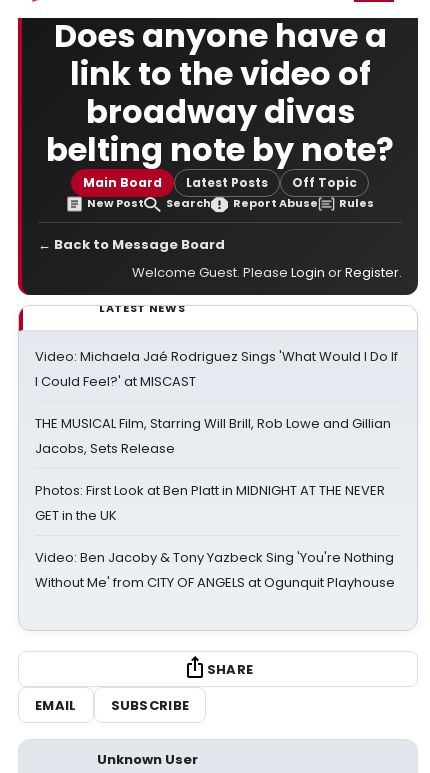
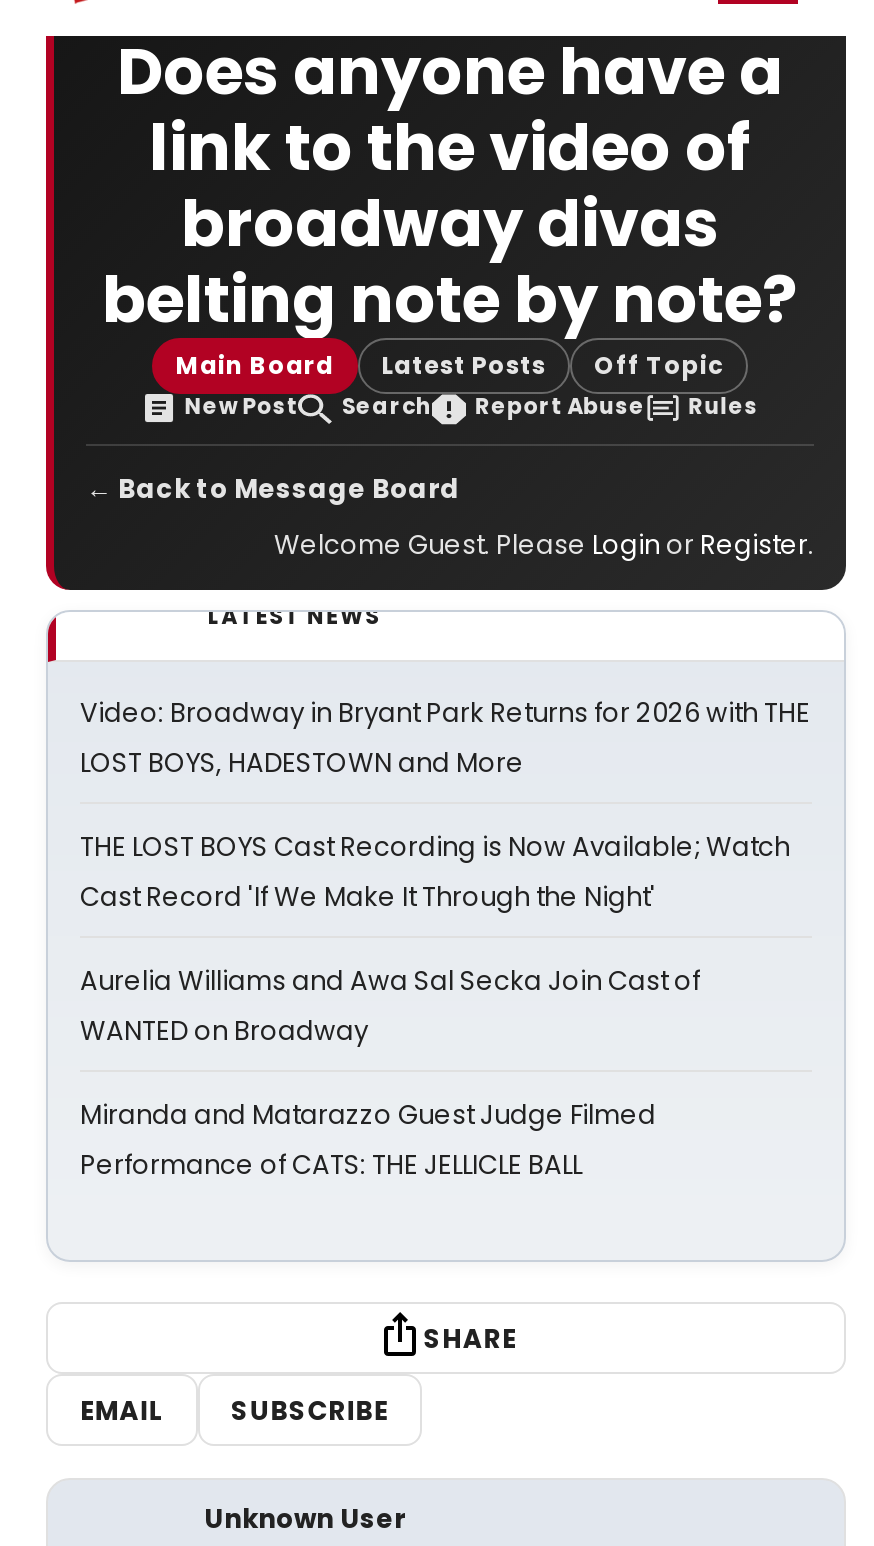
[35,347,398,391] Video: Michaela Jaé Rodriguez Sings 'What Would I Do If | I Could Feel?' at MISCAST -> [80,694,810,782] Video: Broadway in Bryant Park Returns for 2026 with THE | LOST BOYS, HADESTOWN and More
[35,414,391,458] THE MUSICAL Film, Starring Will Brill, Rob Lowe and Gillian | Jacobs, Sets Release -> [80,828,790,916] THE LOST BOYS Cast Recording is Now Available; Watch | Cast Record 'If We Make It Through the Night'
[35,481,385,525] Photos: First Look at Ben Platt in MIDNIGHT AT THE NEVER | GET in the UK -> [80,962,700,1050] Aurelia Williams and Awa Sal Secka Join Cast of | WANTED on Broadway
[35,548,395,592] Video: Ben Jacoby & Tony Yazbeck Sing 'You're Nothing | Without Me' from CITY OF ANGELS at Ogunquit Playhouse -> [80,1096,656,1184] Miranda and Matarazzo Guest Judge Filmed | Performance of CATS: THE JELLICLE BALL

